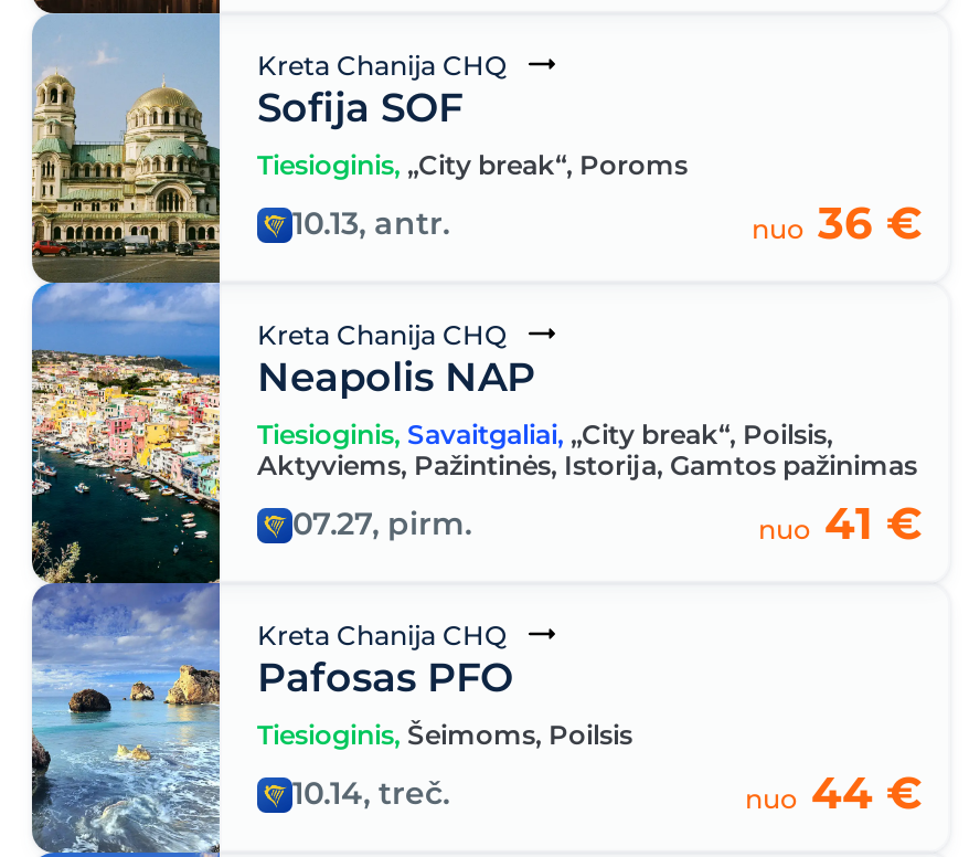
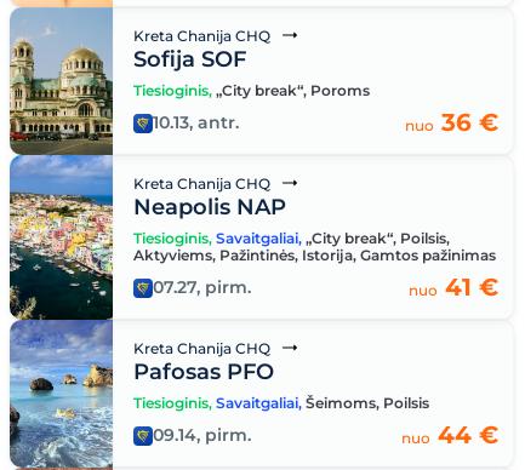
[257,718,632,751] Tiesioginis, Šeimoms, Poilsis -> [133,394,429,412] Tiesioginis, Savaitgaliai, Šeimoms, Poilsis
[292,773,449,813] 10.14, treč. -> [153,424,251,446] 09.14, pirm.

